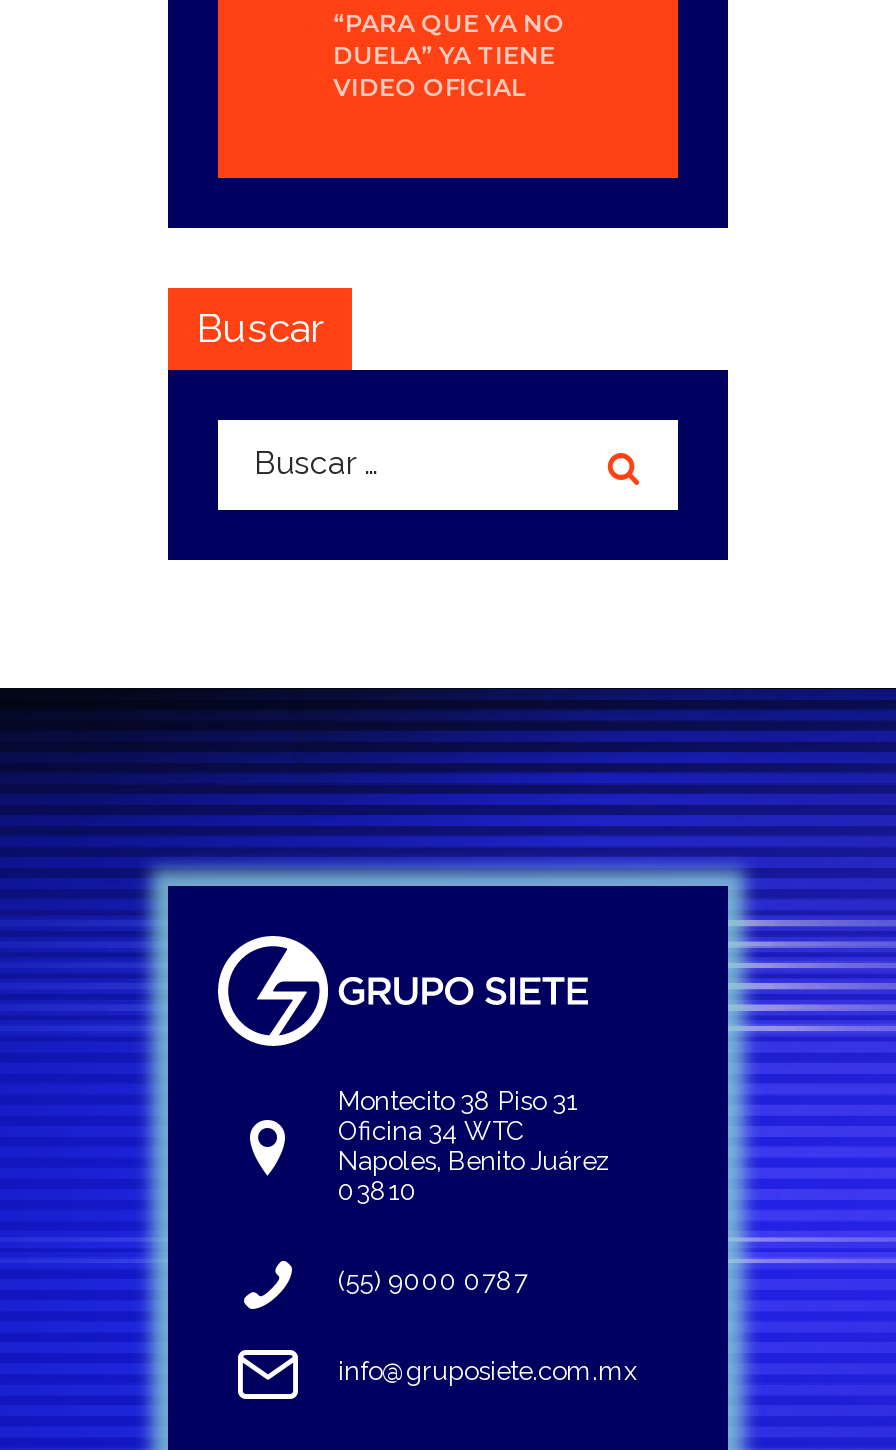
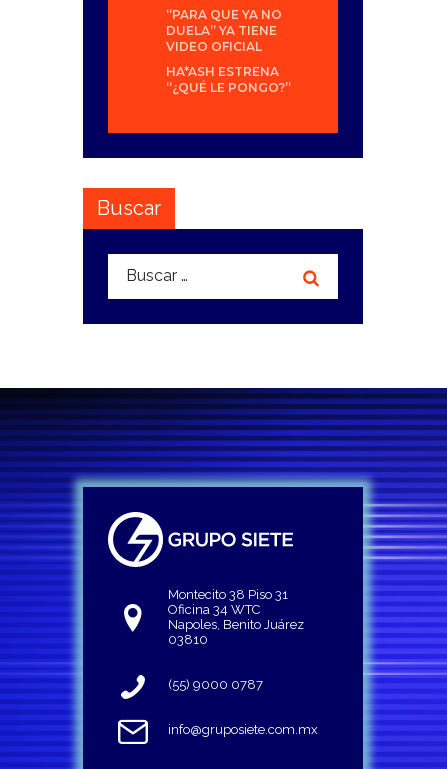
none -> [166,64,291,95] HA*ASH ESTRENA | “¿QUÉ LE PONGO?”

